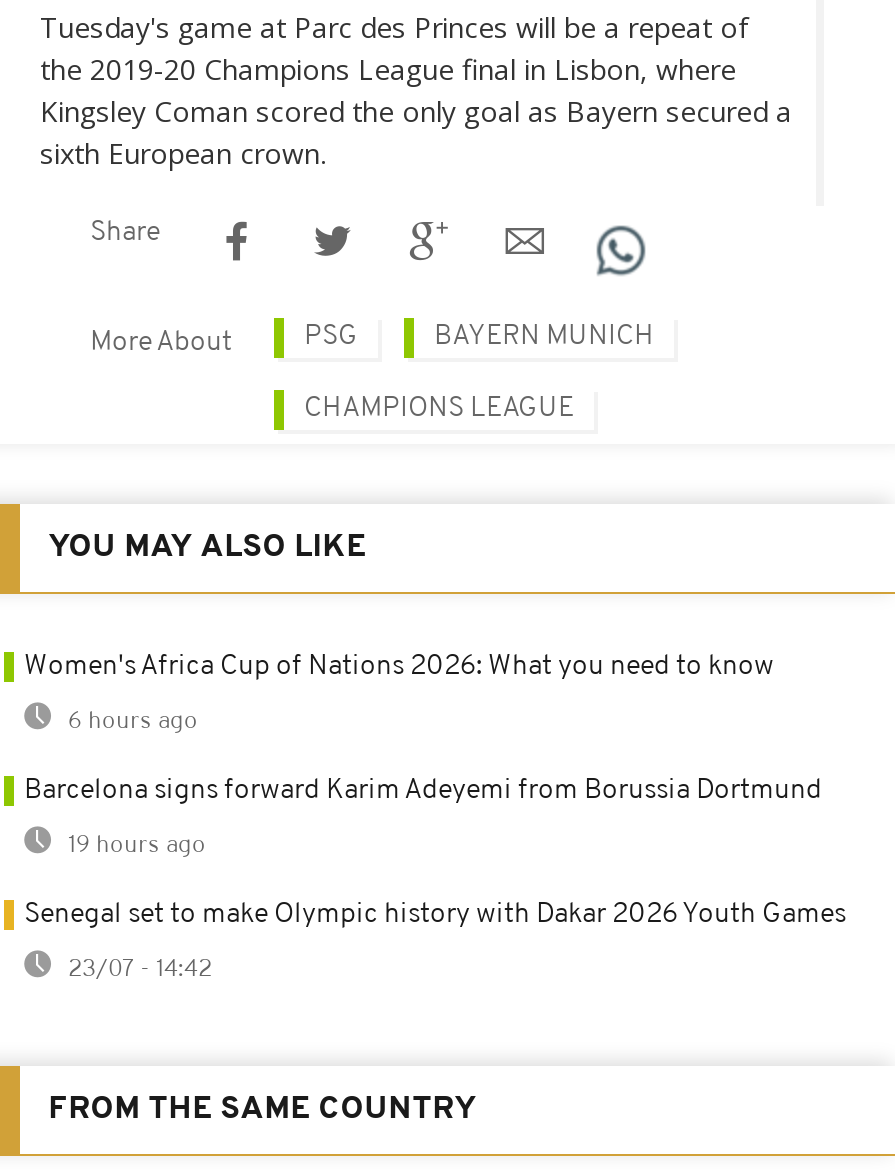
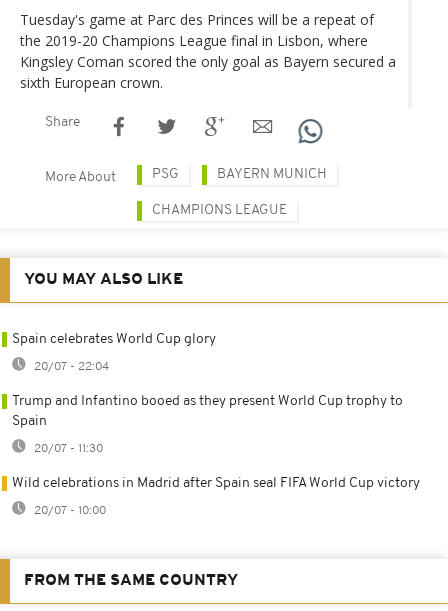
[24,652,774,682] Women's Africa Cup of Nations 2026: What you need to know -> [12,332,216,347] Spain celebrates World Cup glory
[62,710,198,734] 6 hours ago -> [31,361,109,373] 20/07 - 22:04
[24,776,822,806] Barcelona signs forward Karim Adeyemi from Borussia Dortmund -> [12,394,403,429] Trump and Infantino booed as they present World Cup trophy to | Spain
[62,834,206,858] 19 hours ago -> [31,443,103,455] 20/07 - 11:30
[24,900,846,930] Senegal set to make Olympic history with Dakar 2026 Youth Games -> [12,476,420,491] Wild celebrations in Madrid after Spain seal FIFA World Cup victory
[62,958,212,982] 23/07 - 14:42 -> [31,505,106,517] 20/07 - 10:00

